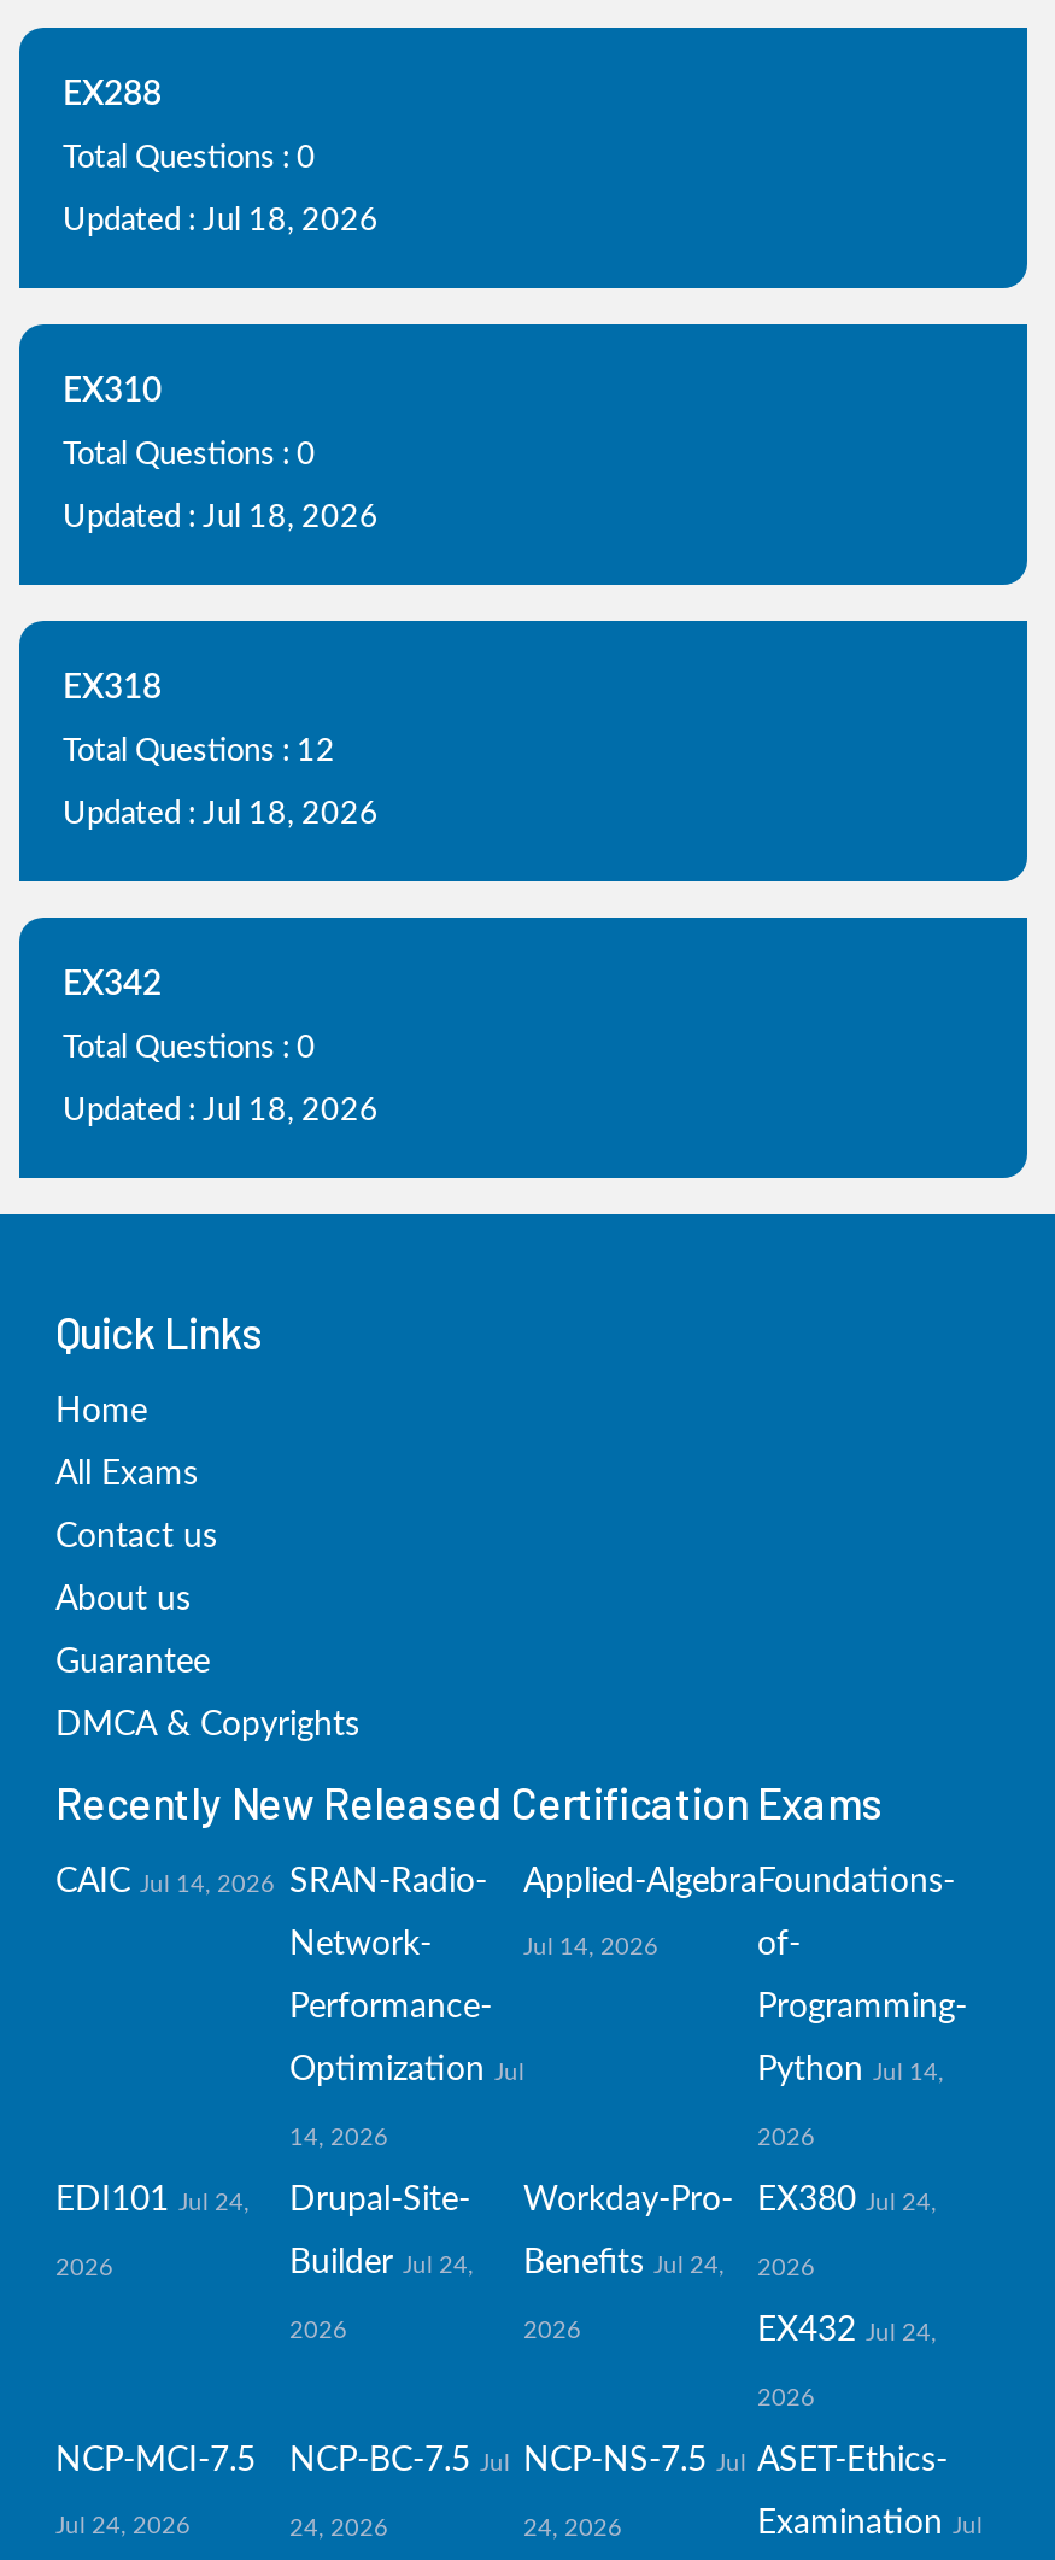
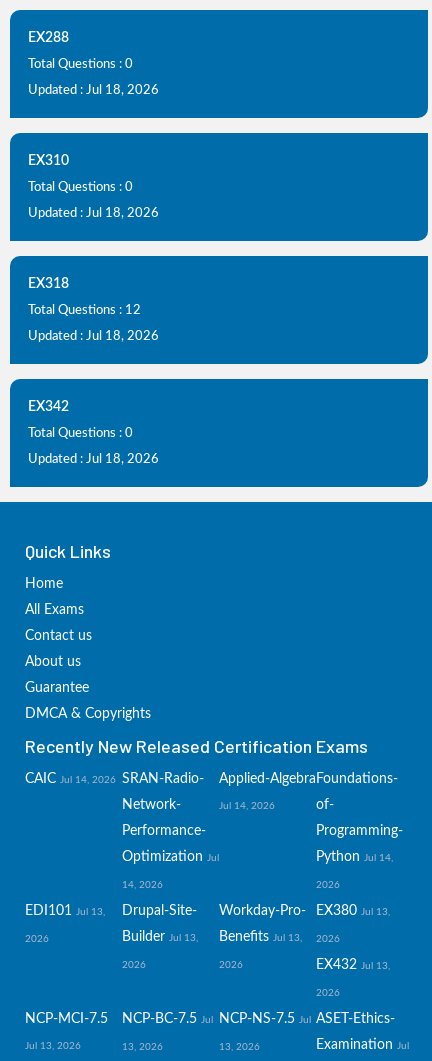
[55,2184,248,2218] EDI101 Jul 24, -> [25,904,105,918] EDI101 Jul 13,
[757,2184,936,2218] EX380 Jul 24, -> [316,904,390,918] EX380 Jul 13,
[289,2246,473,2280] Builder Jul 24, -> [122,930,198,944] Builder Jul 13,
[523,2246,723,2280] Benefits Jul 24, -> [219,930,302,944] Benefits Jul 13,
[757,2314,936,2348] EX432 Jul 24, -> [316,958,390,972] EX432 Jul 13,
[55,2514,191,2538] Jul 24, 2026 -> [25,1041,81,1051] Jul 13, 2026
[289,2517,388,2541] 24, 2026 -> [122,1042,163,1052] 13, 2026
[523,2517,622,2541] 24, 2026 -> [219,1042,260,1052] 13, 2026

